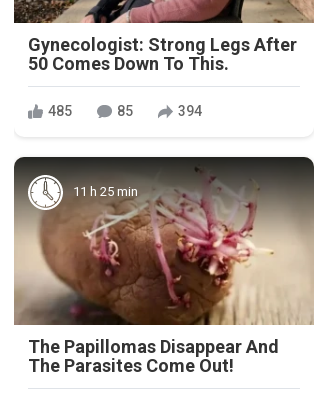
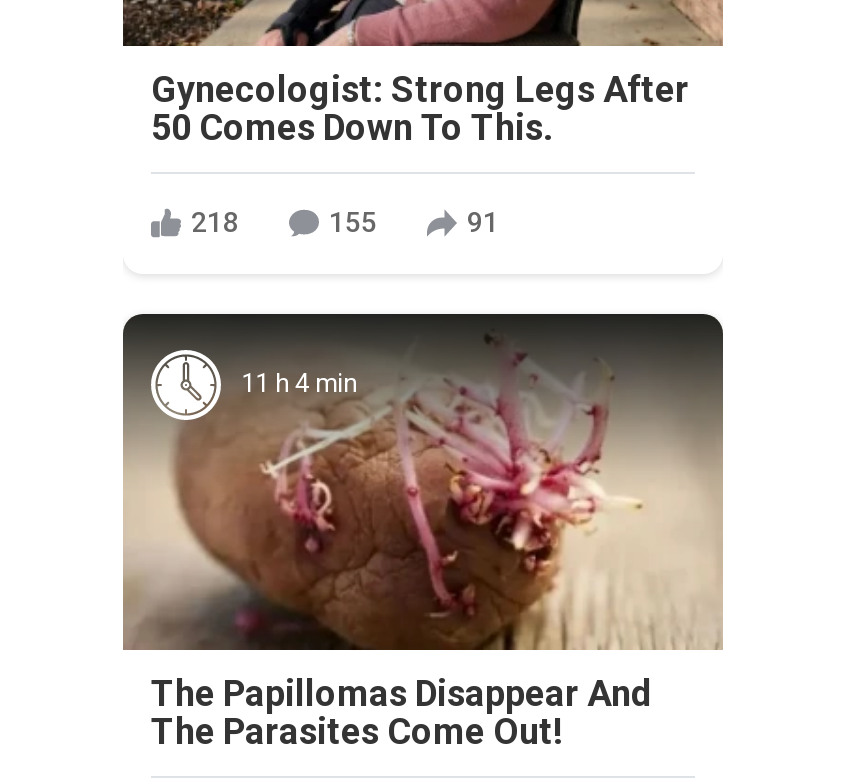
[48,103,72,119] 485 -> [191,206,239,238] 218
[117,103,133,119] 85 -> [329,206,377,238] 155
[178,103,202,119] 394 -> [467,206,499,238] 91
[73,184,138,199] 11 h 25 min -> [241,368,357,398] 11 h 4 min

